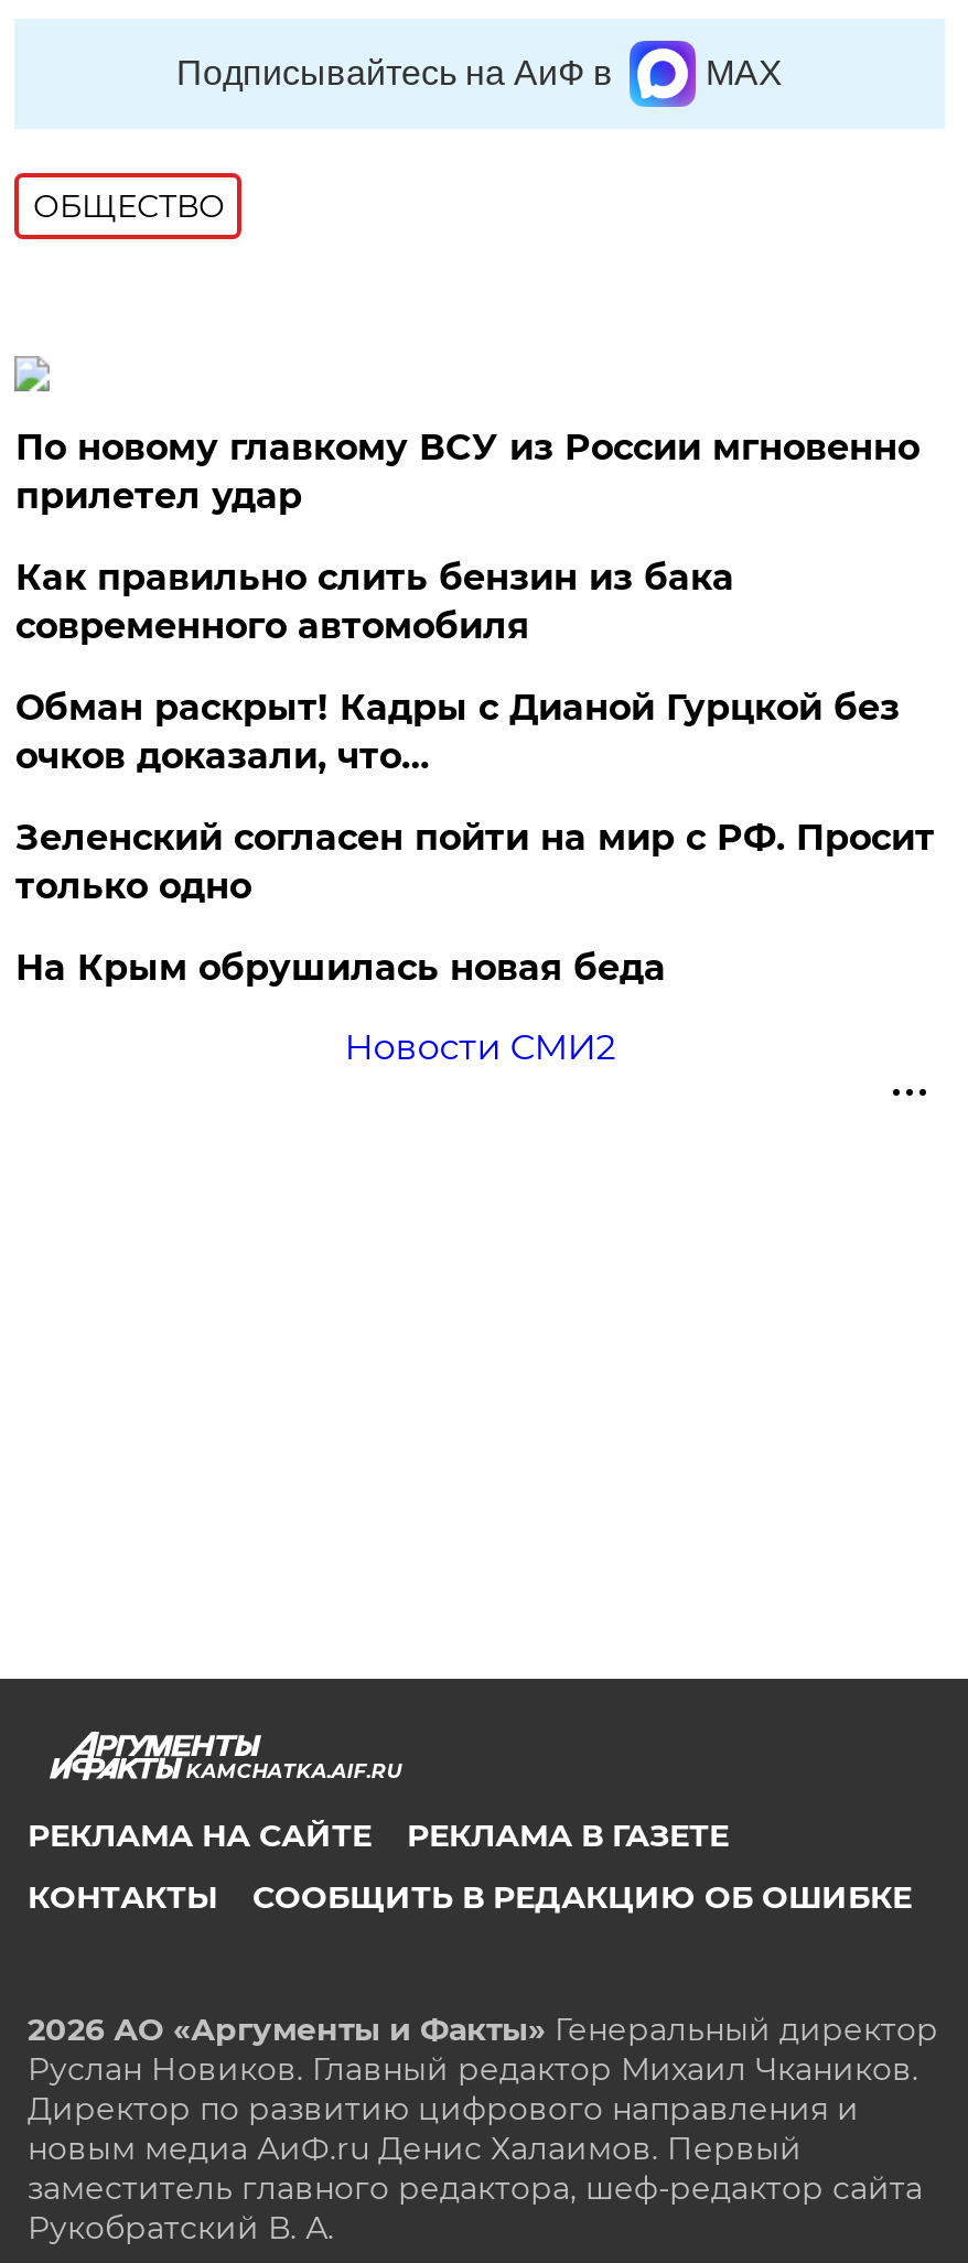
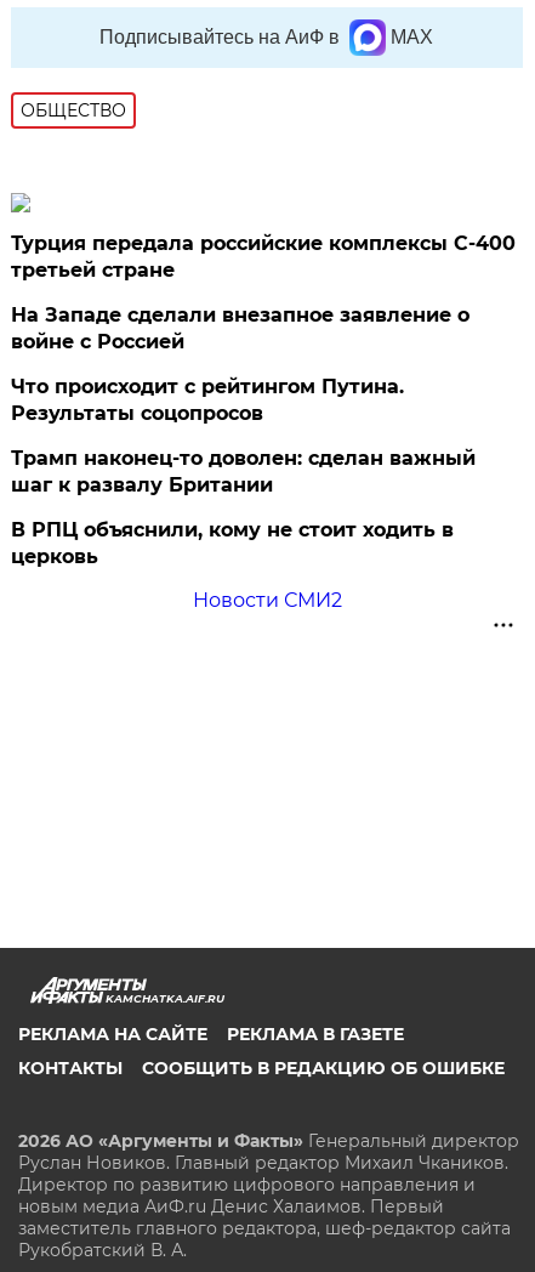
[15,426,919,517] По новому главкому ВСУ из России мгновенно | прилетел удар -> [11,232,516,281] Турция передала российские комплексы С-400 | третьей стране
[15,556,734,647] Как правильно слить бензин из бака | современного автомобиля -> [11,303,470,353] На Западе сделали внезапное заявление о | войне с Россией
[15,687,899,777] Обман раскрыт! Кадры с Дианой Гурцкой без | очков доказали, что… -> [11,375,404,425] Что происходит с рейтингом Путина. | Результаты соцопросов
[15,817,935,907] Зеленский согласен пойти на мир с РФ. Просит | только одно -> [11,447,476,496] Трамп наконец-то доволен: сделан важный | шаг к развалу Британии
[15,947,666,989] На Крым обрушилась новая беда -> [11,518,454,568] В РПЦ объяснили, кому не стоит ходить в | церковь

